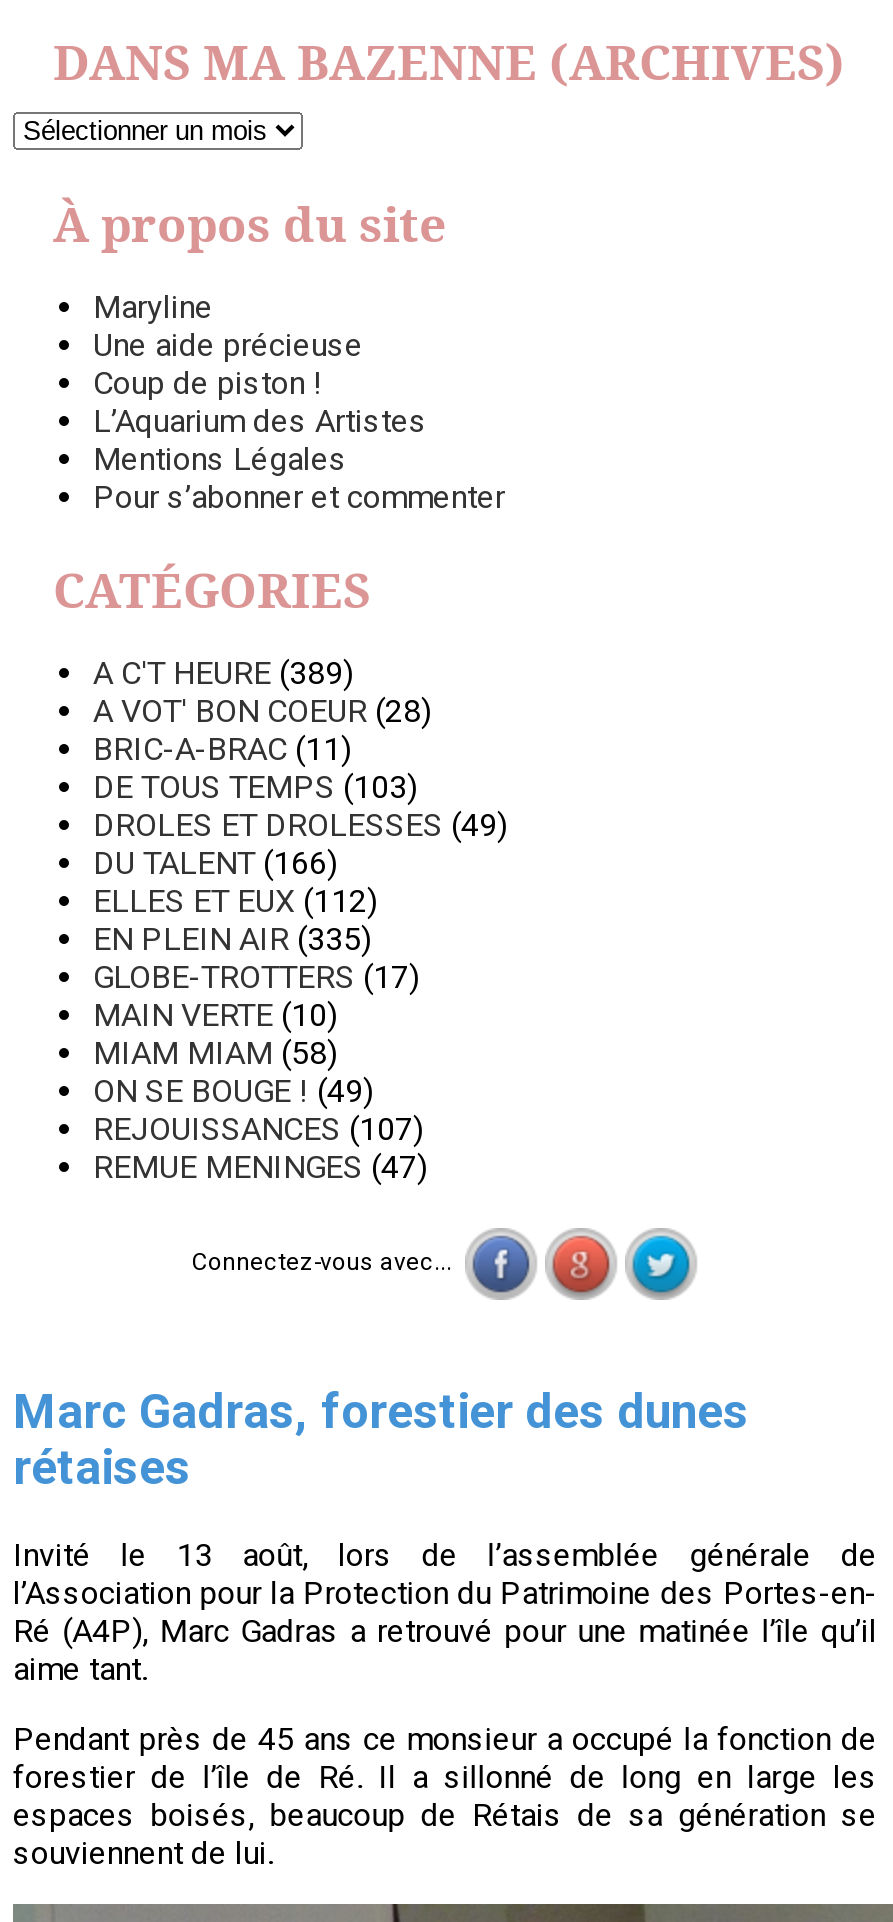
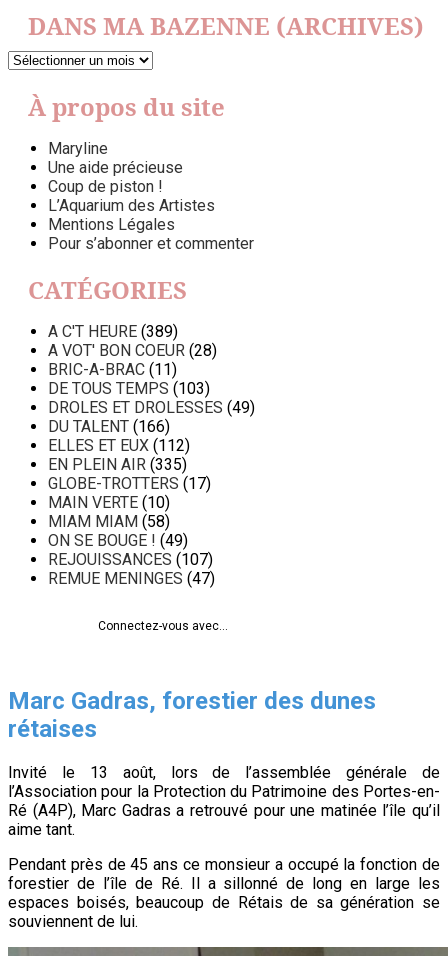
[467,1226,697,1302] [image] -> none

